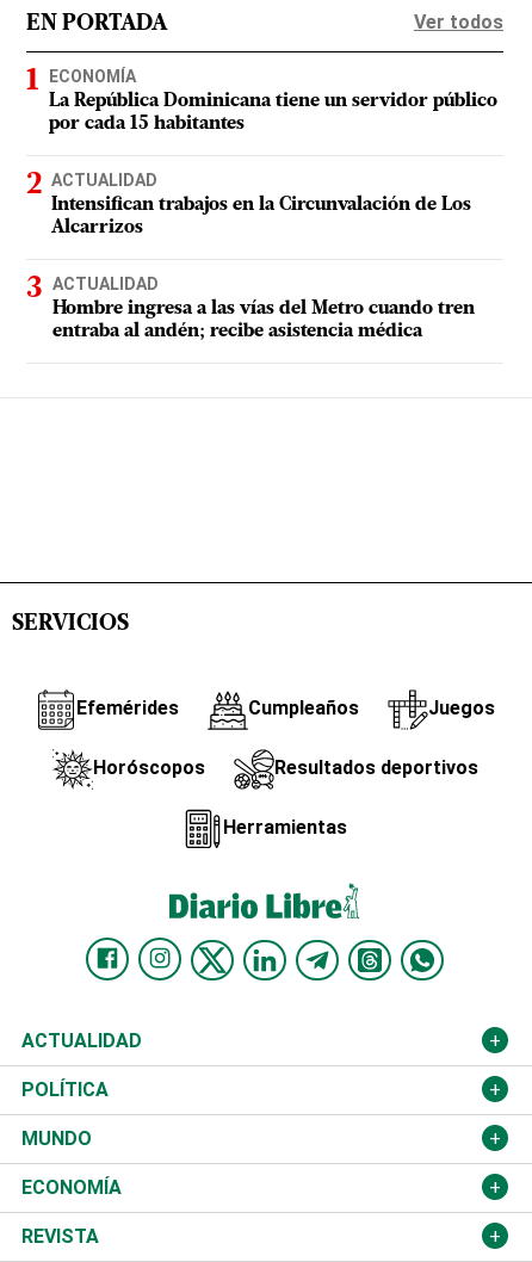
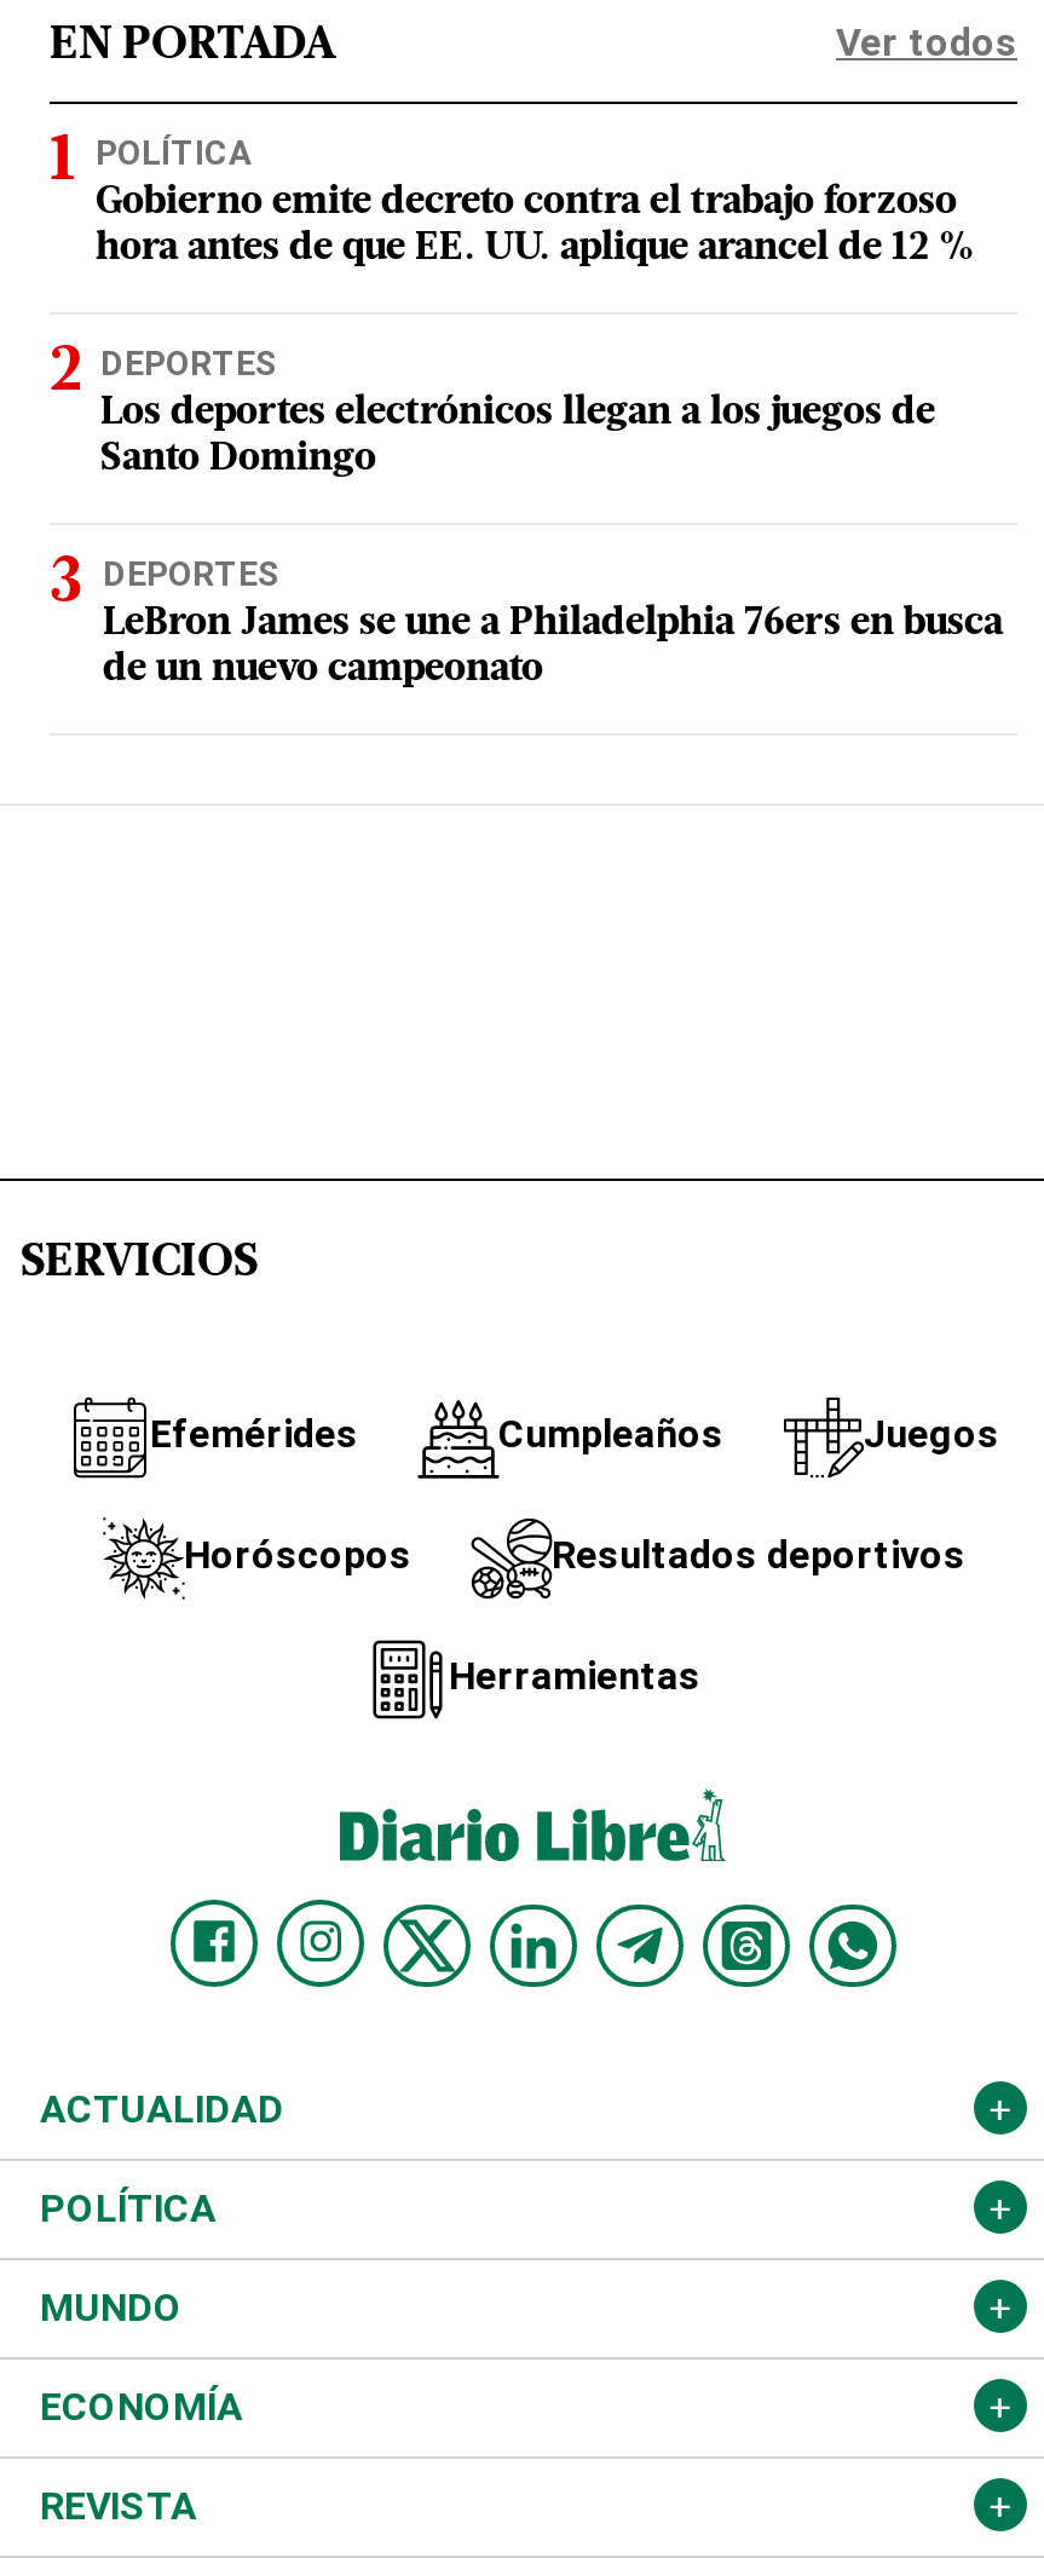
[49,66,497,133] ECONOMÍA | La República Dominicana tiene un servidor público | por cada 15 habitantes -> [96,132,976,267] POLÍTICA | Gobierno emite decreto contra el trabajo forzoso | hora antes de que EE. UU. aplique arancel de 12 %
[51,170,471,237] ACTUALIDAD | Intensifican trabajos en la Circunvalación de Los | Alcarrizos -> [100,342,935,478] DEPORTES | Los deportes electrónicos llegan a los juegos de | Santo Domingo
[52,274,475,341] ACTUALIDAD | Hombre ingresa a las vías del Metro cuando tren | entraba al andén; recibe asistencia médica -> [103,553,1003,689] DEPORTES | LeBron James se une a Philadelphia 76ers en busca | de un nuevo campeonato

